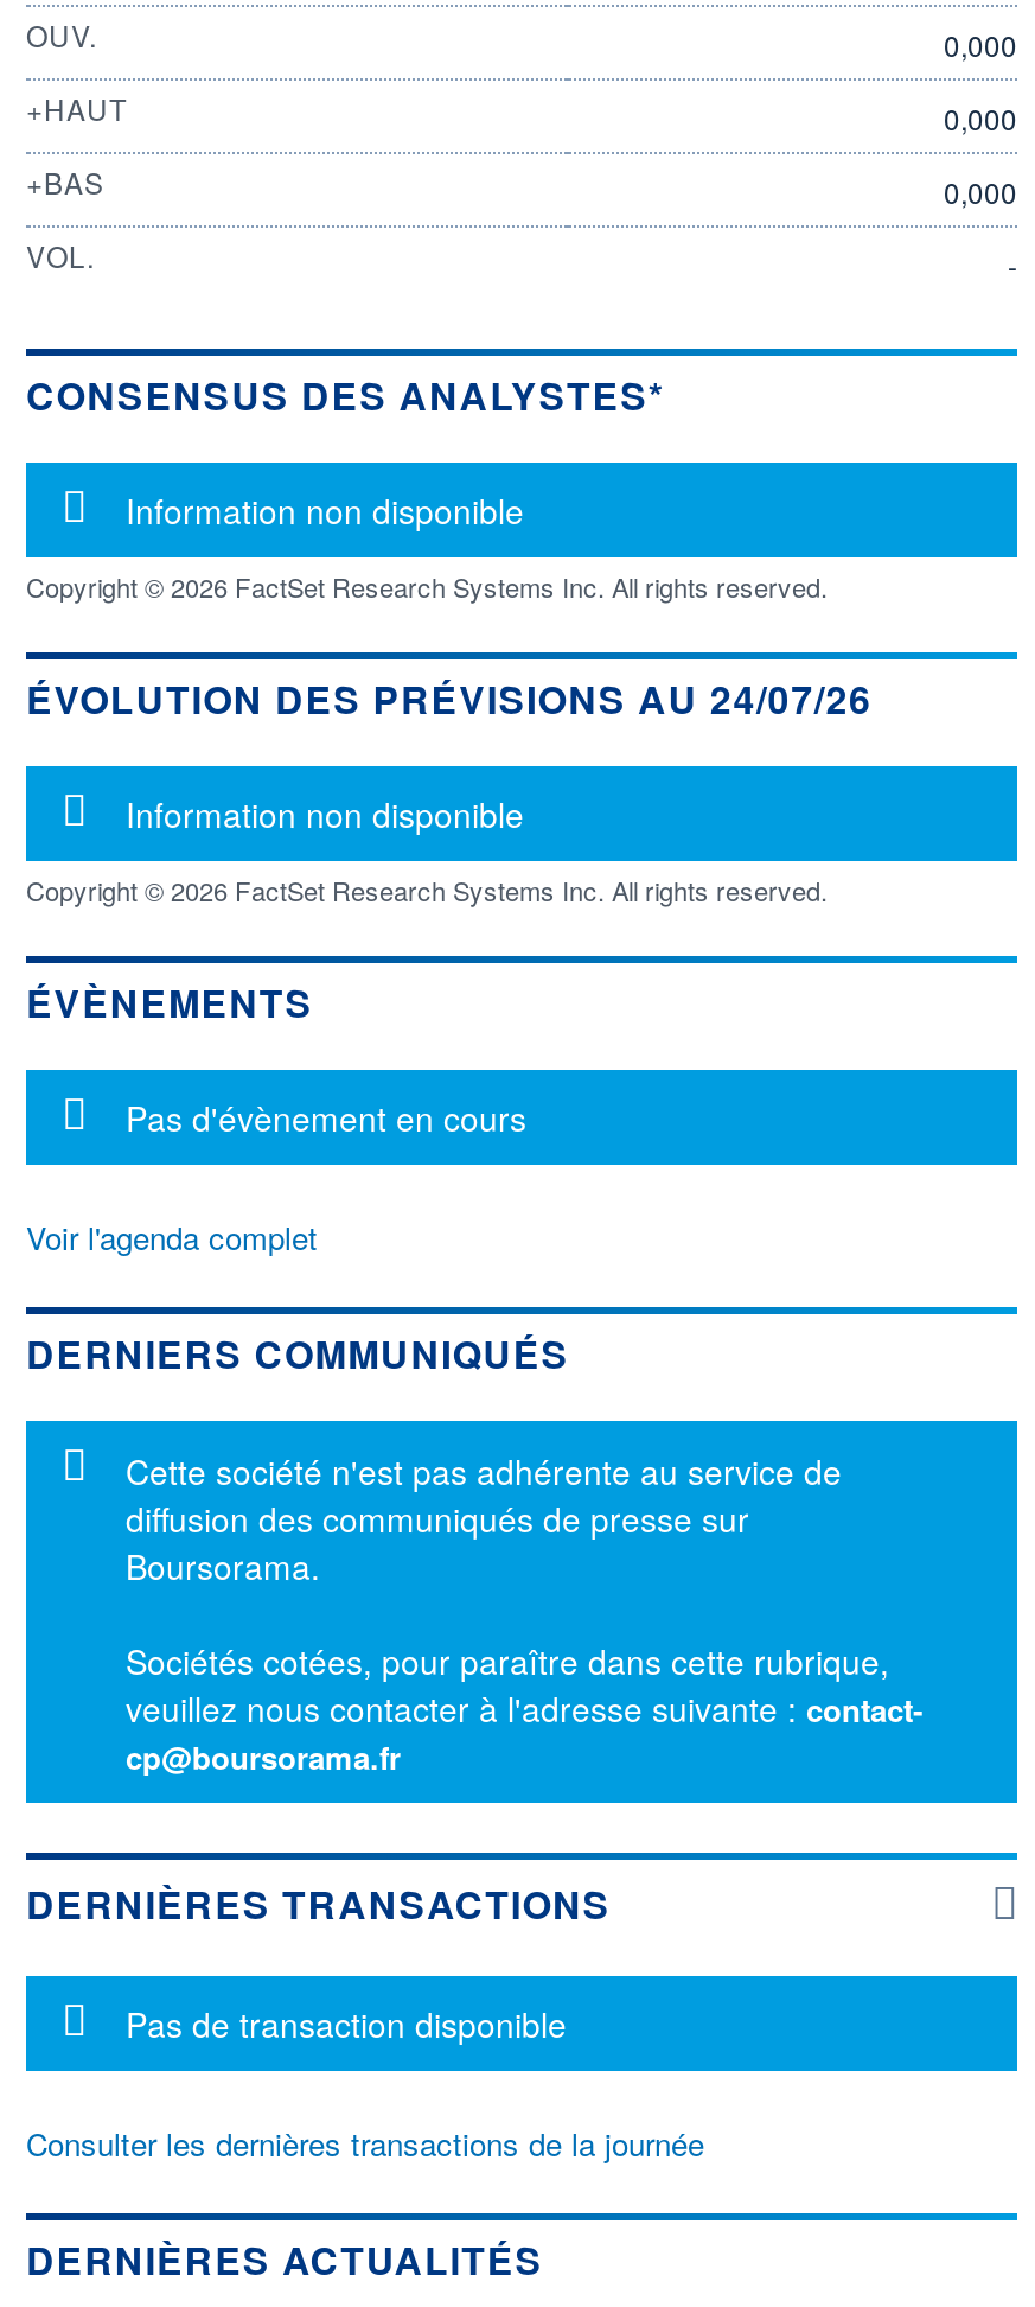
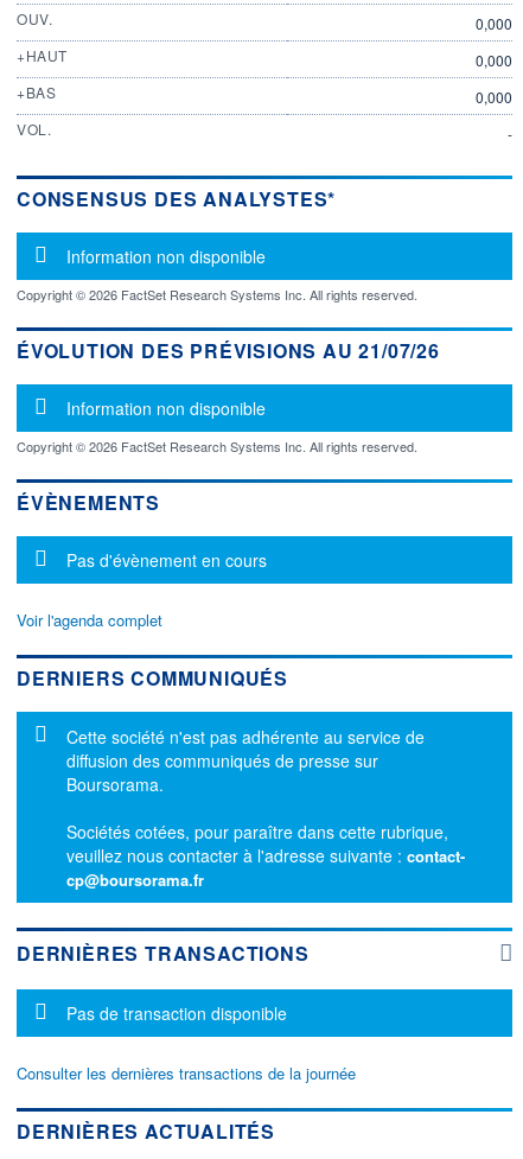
[26,671,872,726] ÉVOLUTION DES PRÉVISIONS AU 24/07/26 -> [17,337,440,364] ÉVOLUTION DES PRÉVISIONS AU 21/07/26

